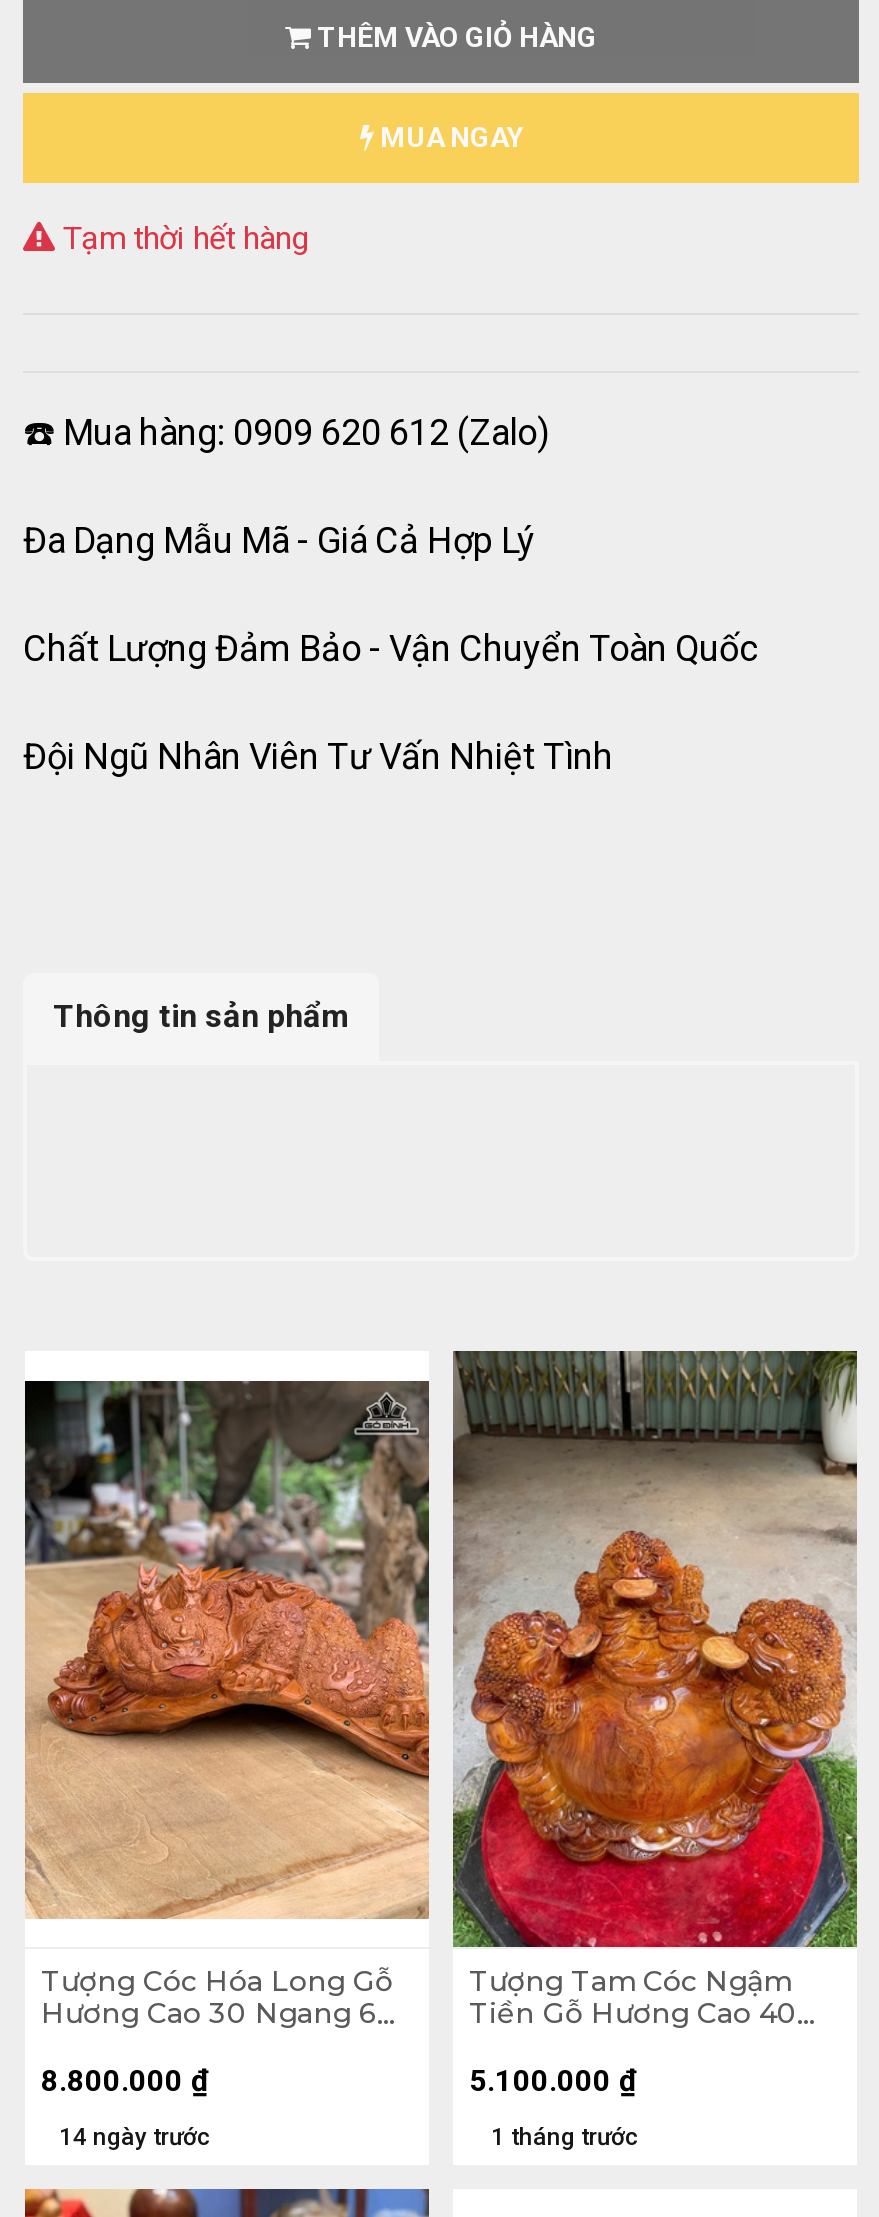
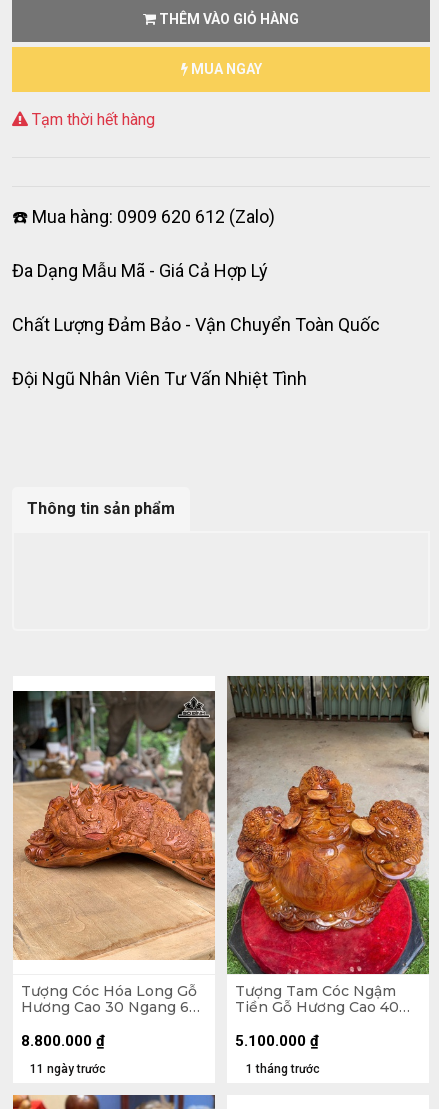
[59,2123,211,2151] 14 ngày trước -> [30,1062,106,1076] 11 ngày trước

